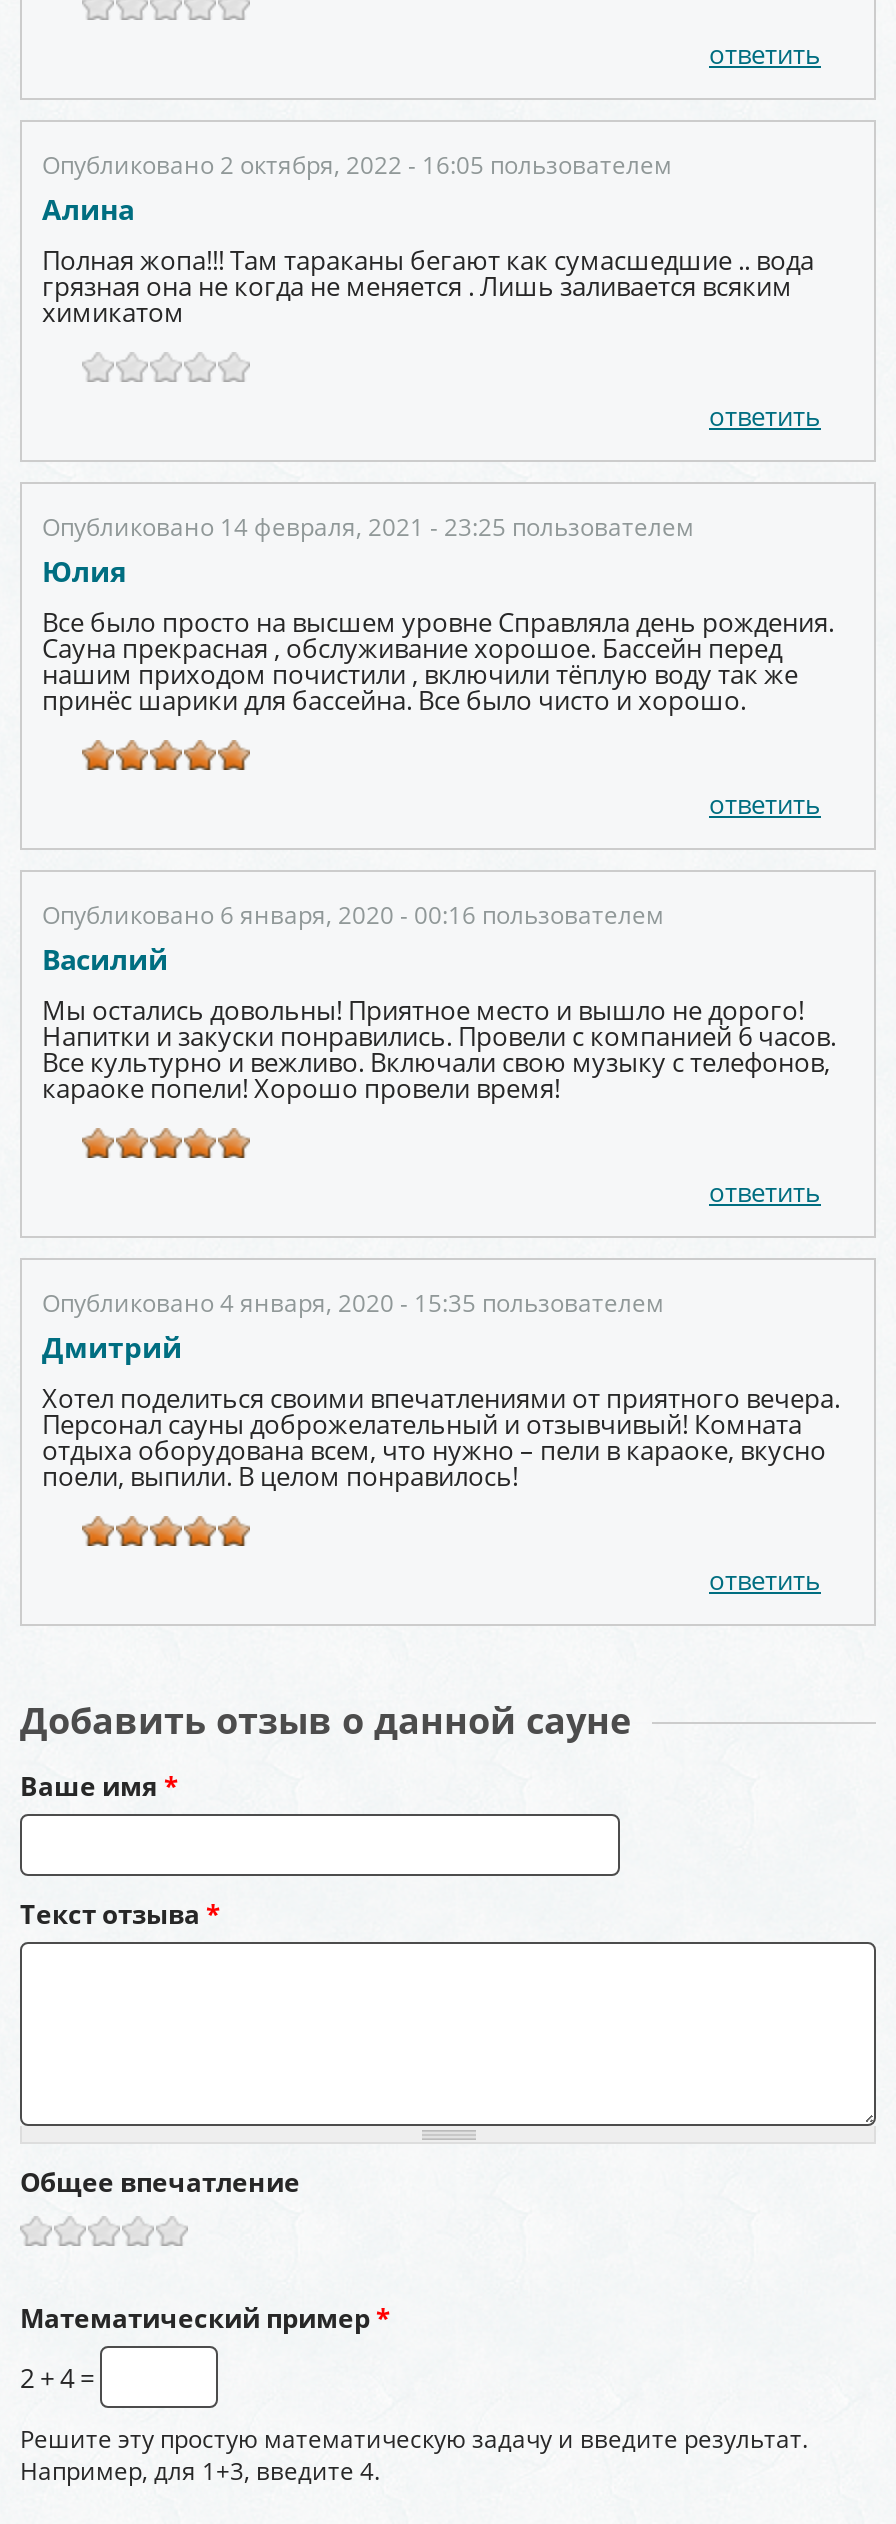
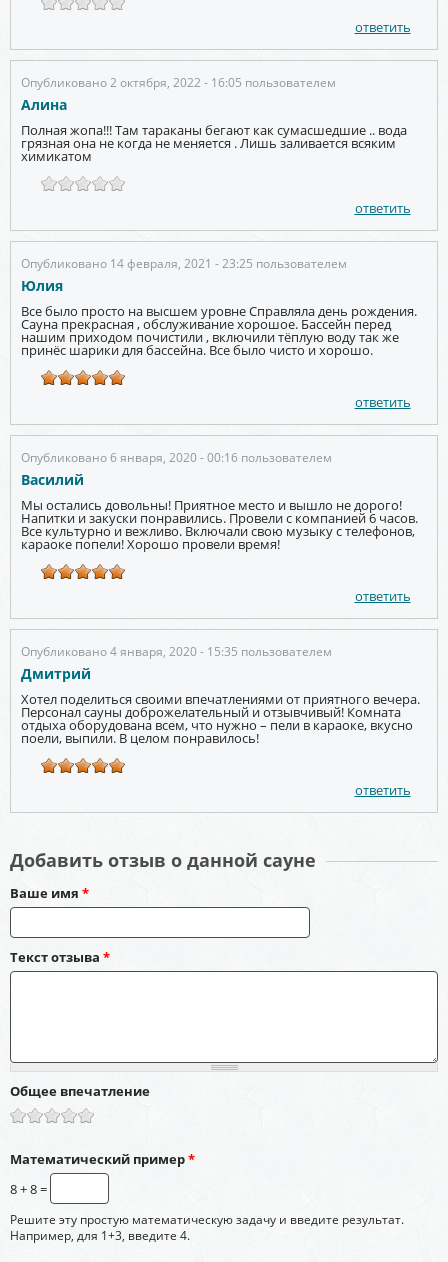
[20,2359,100,2395] 2 + 4 = -> [10,1179,50,1197] 8 + 8 =

